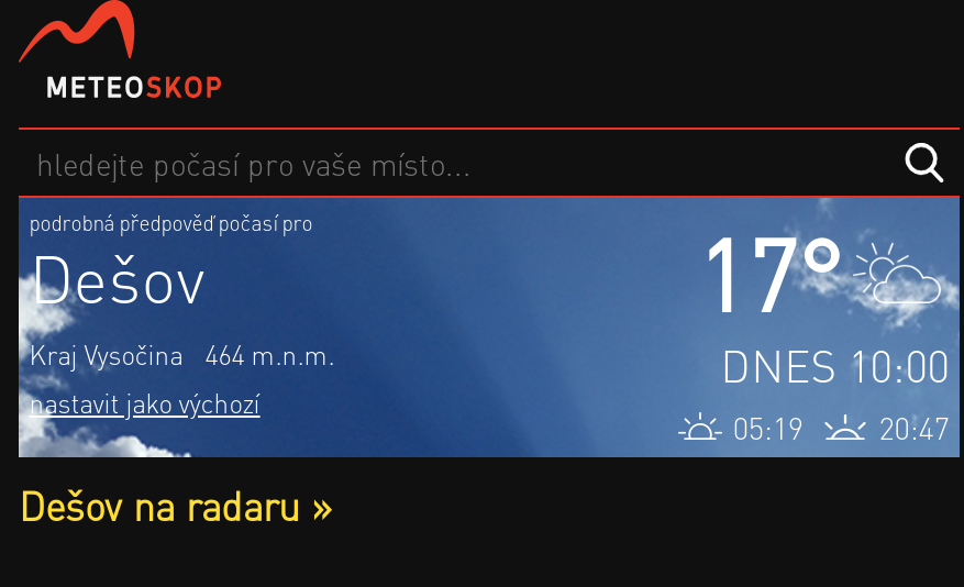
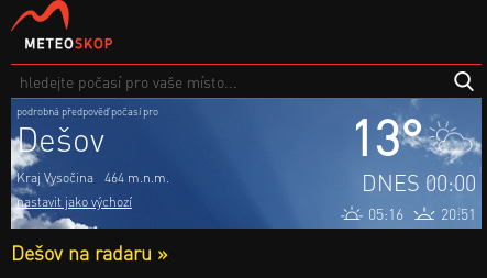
[696,208,844,336] 17° -> [350,104,423,168] 13°
[720,336,949,393] DNES 10:00 -> [362,168,476,196] DNES 00:00
[733,406,803,445] 05:19 -> [368,203,403,223] 05:16
[879,406,949,445] 20:47 -> [441,203,476,223] 20:51

